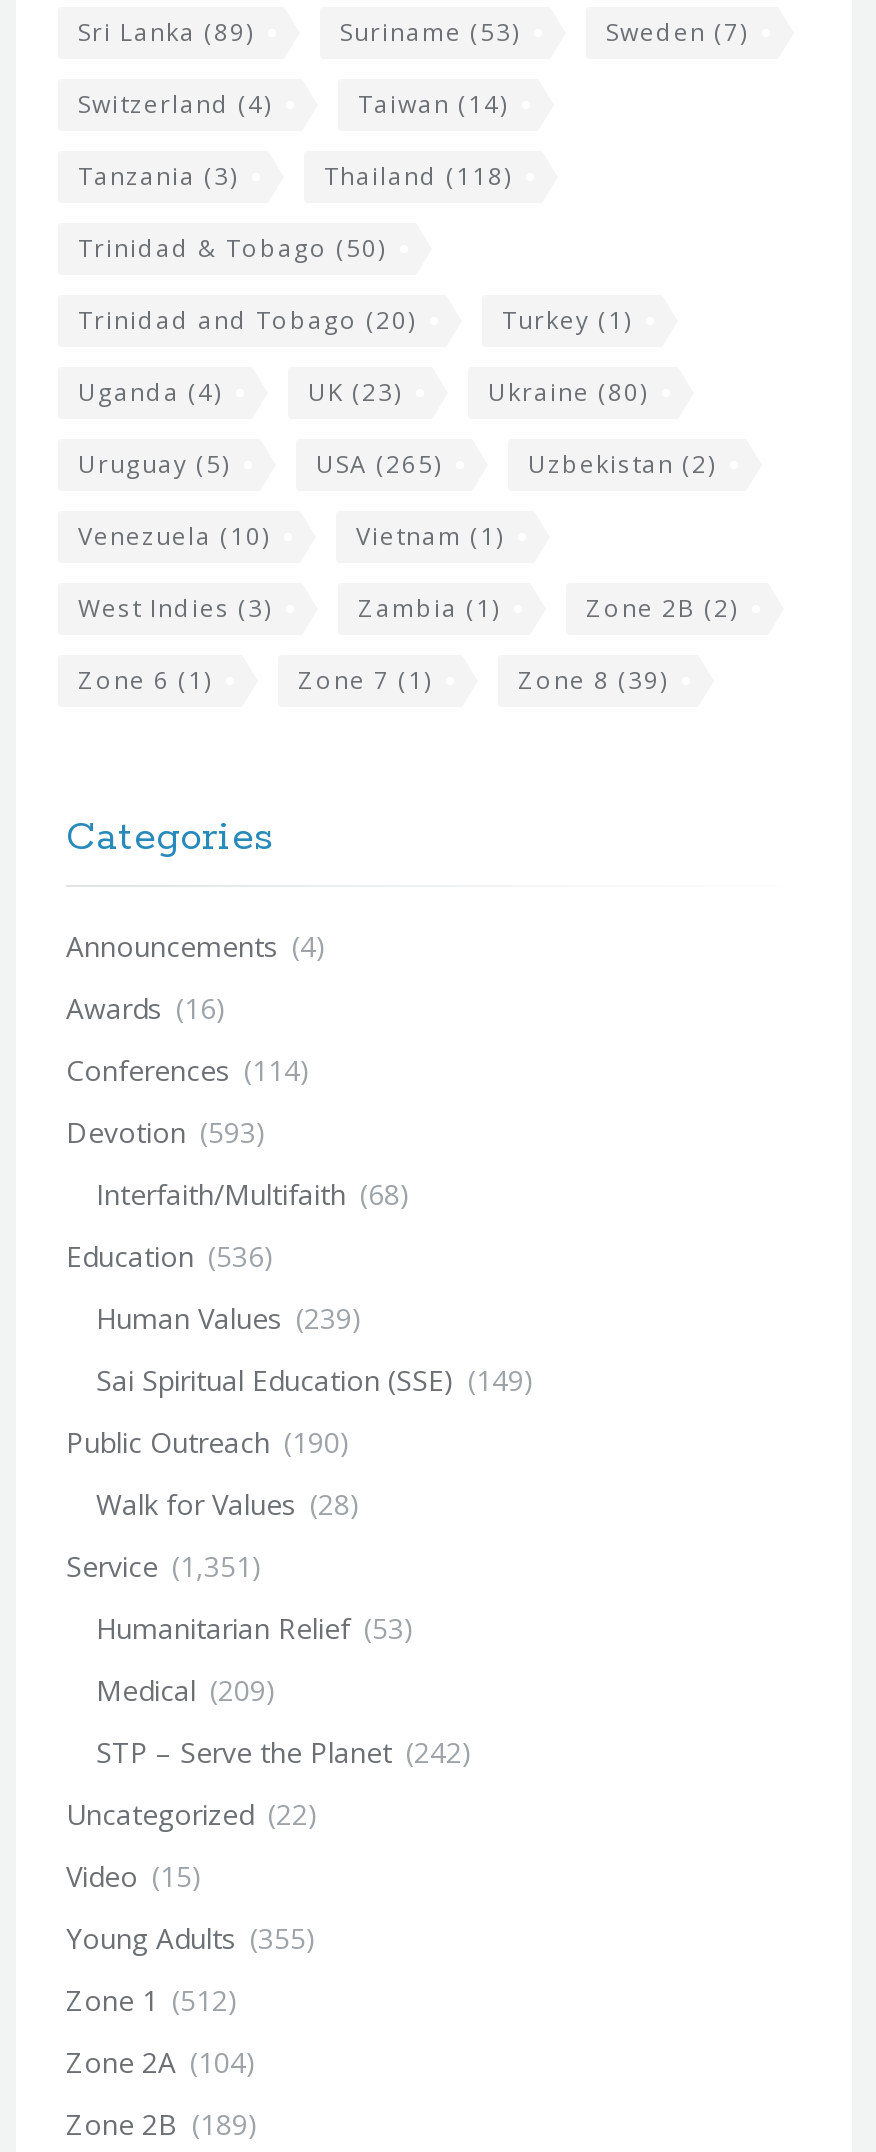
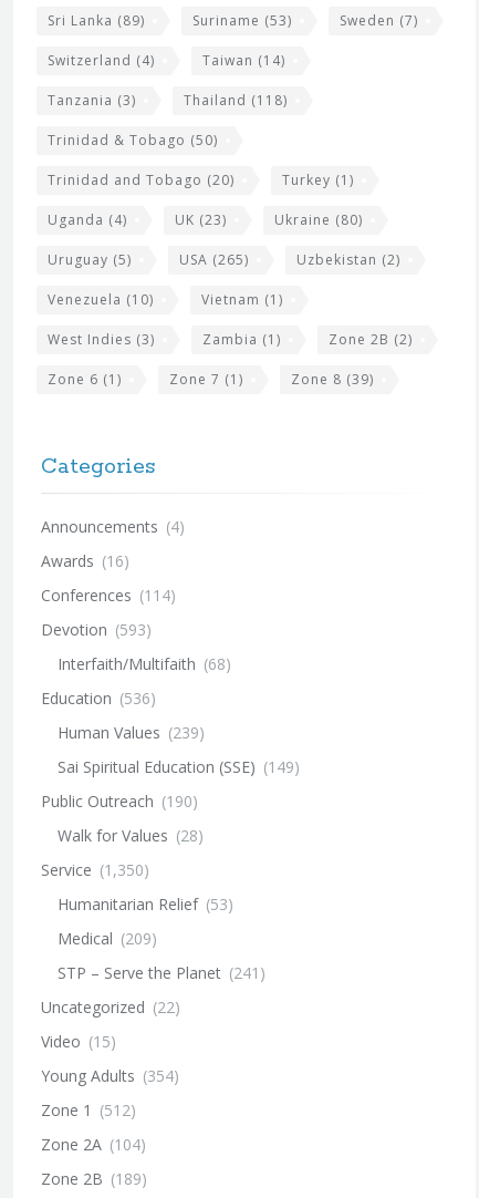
[66,1547,262,1585] Service (1,351) -> [41,859,149,880] Service (1,350)
[96,1733,472,1771] STP – Serve the Planet (242) -> [58,962,265,983] STP – Serve the Planet (241)
[66,1919,316,1957] Young Adults (355) -> [41,1065,179,1086] Young Adults (354)

